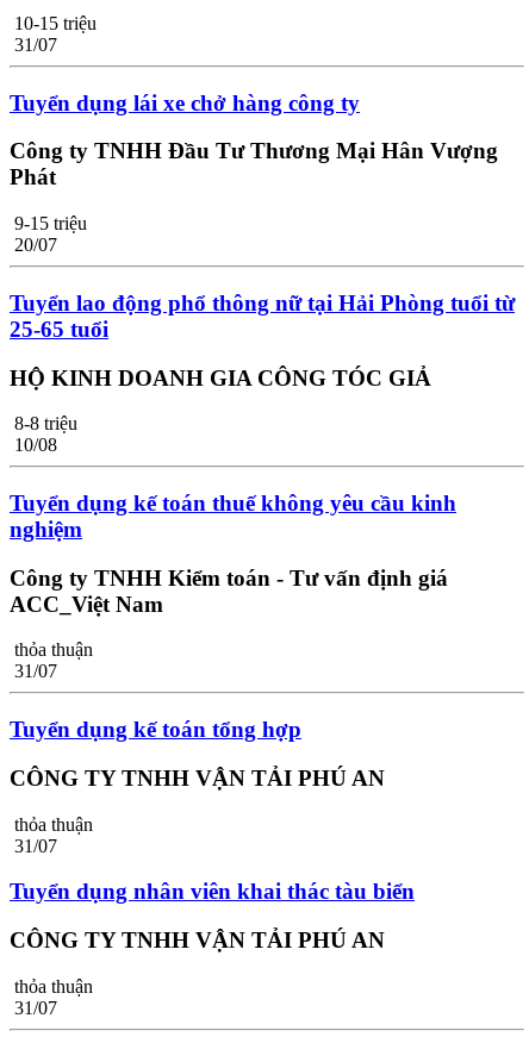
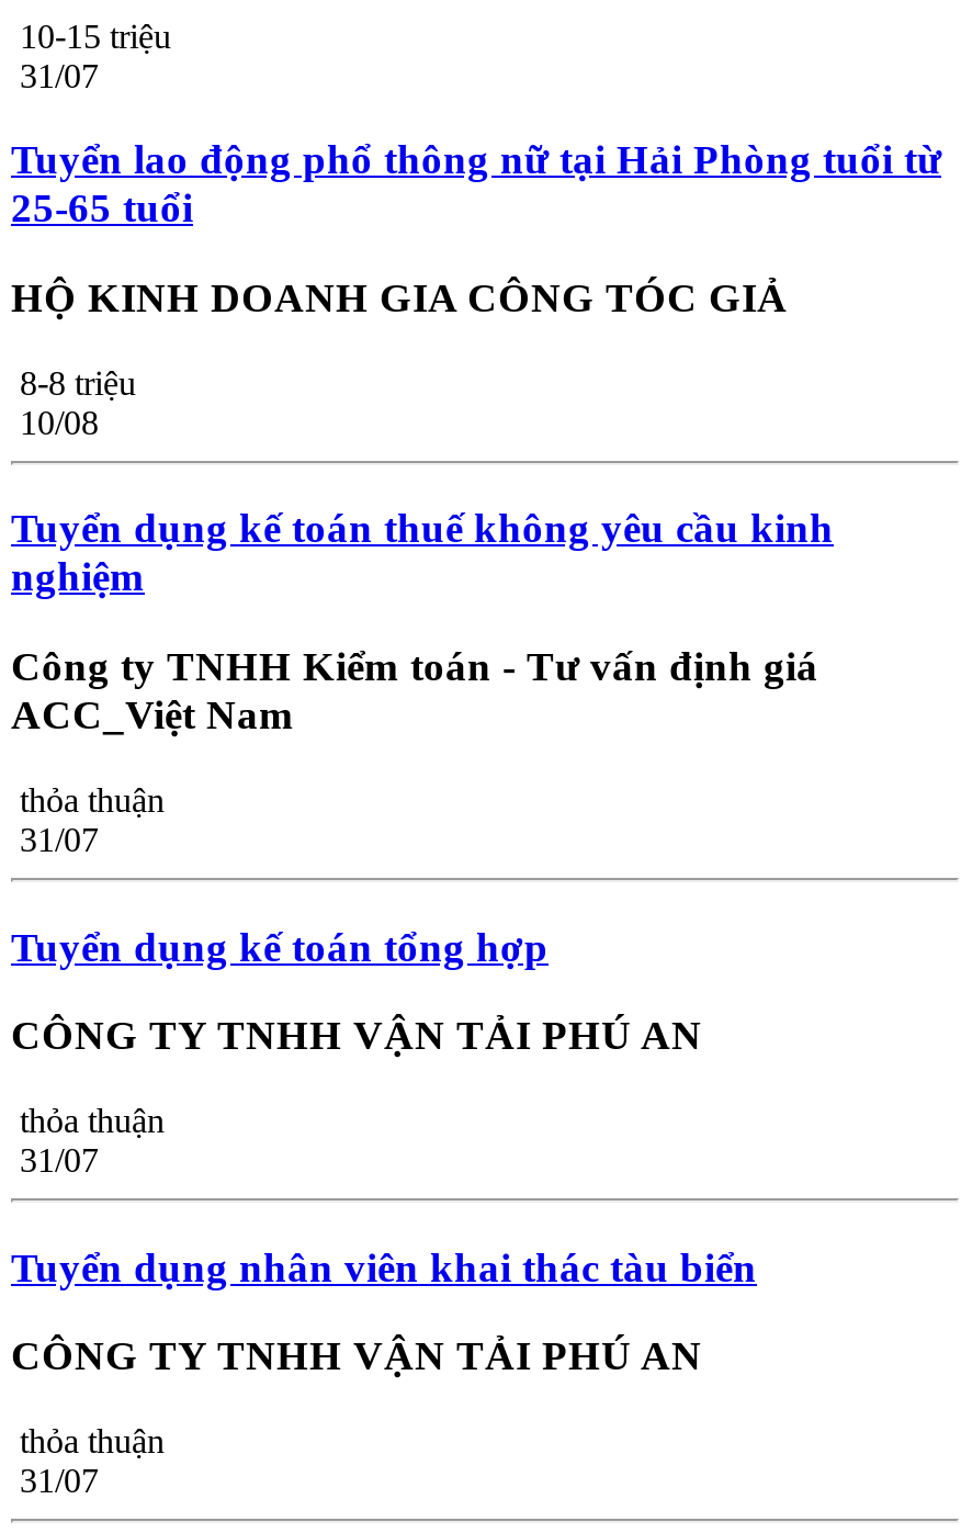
[10,90,498,255] Tuyển dụng lái xe chở hàng công ty | Công ty TNHH Đầu Tư Thương Mại Hân Vượng | Phát | 9-15 triệu | 20/07 -> none

